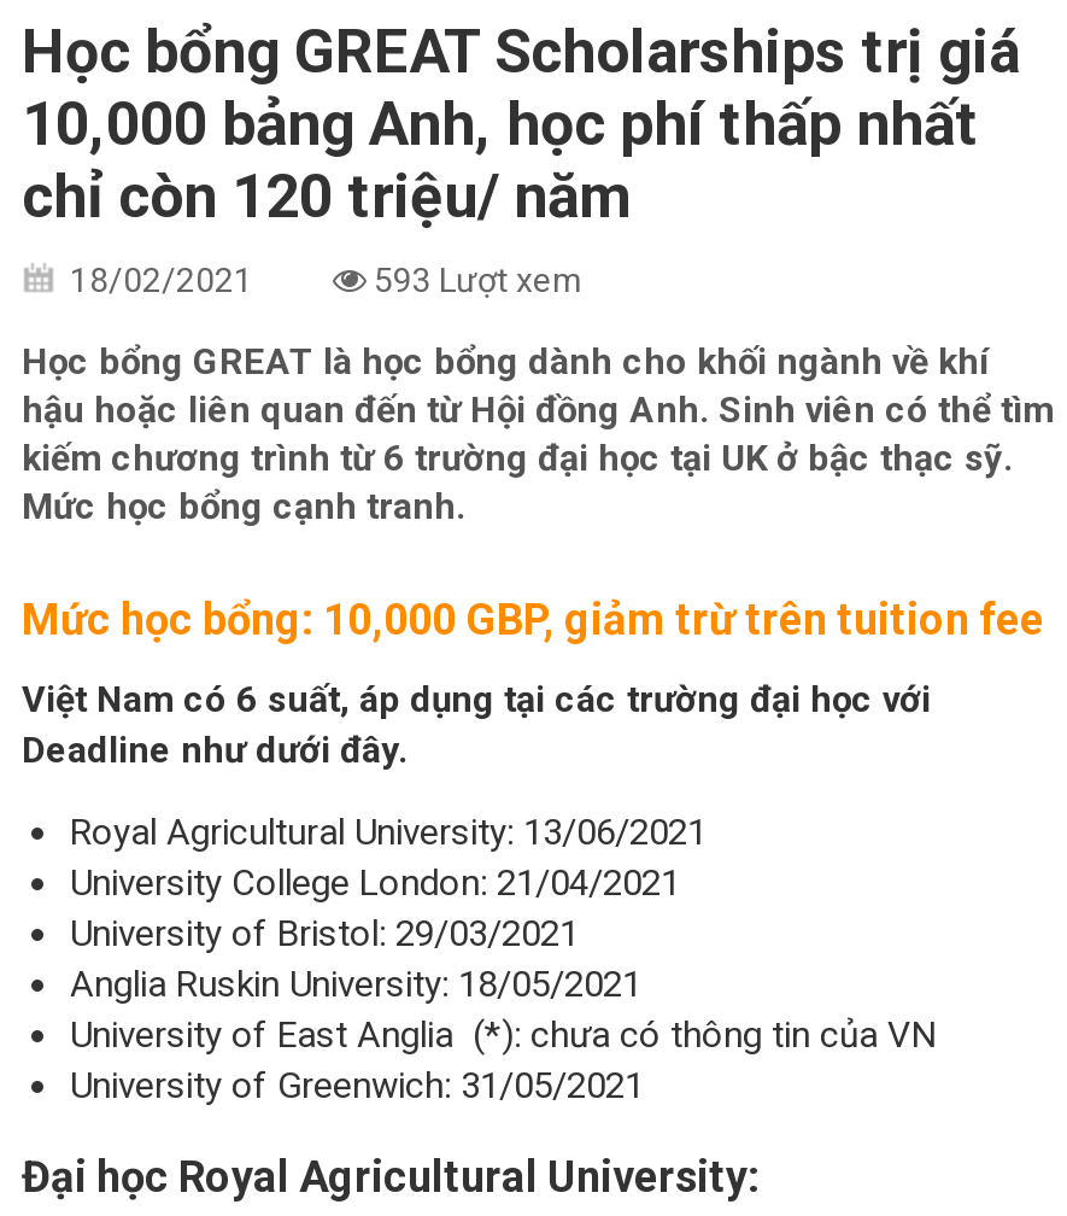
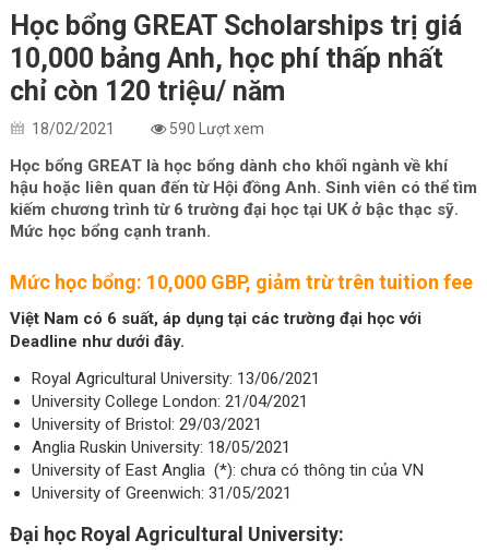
[367,261,584,299] 593 Lượt xem -> [166,120,264,137] 590 Lượt xem

